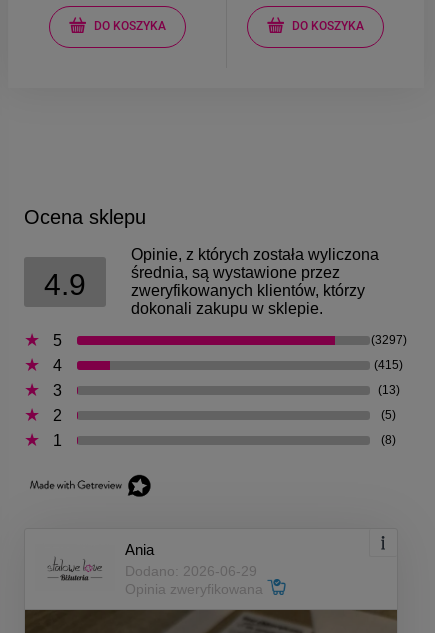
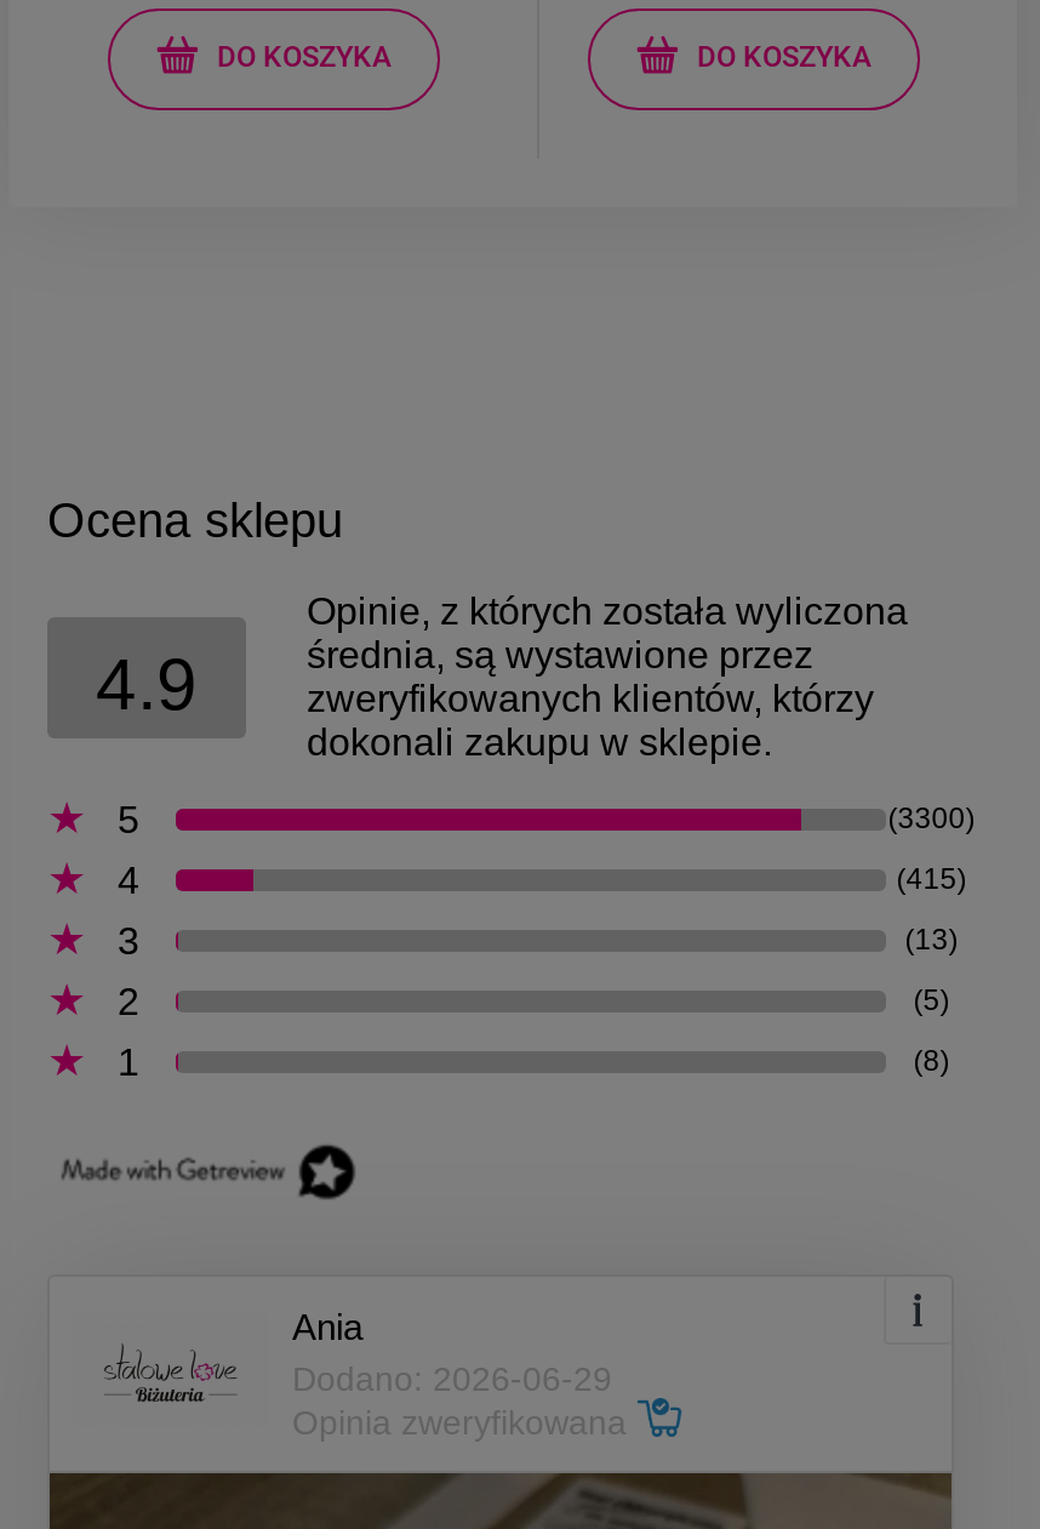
[371,333,407,347] (3297) -> [888,801,975,834] (3300)

